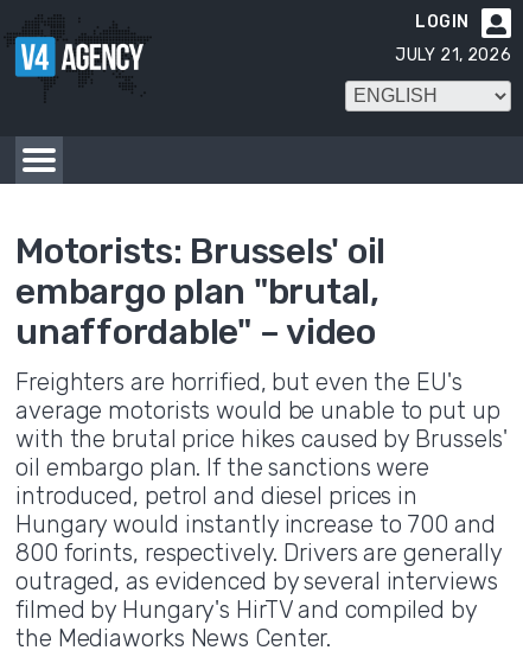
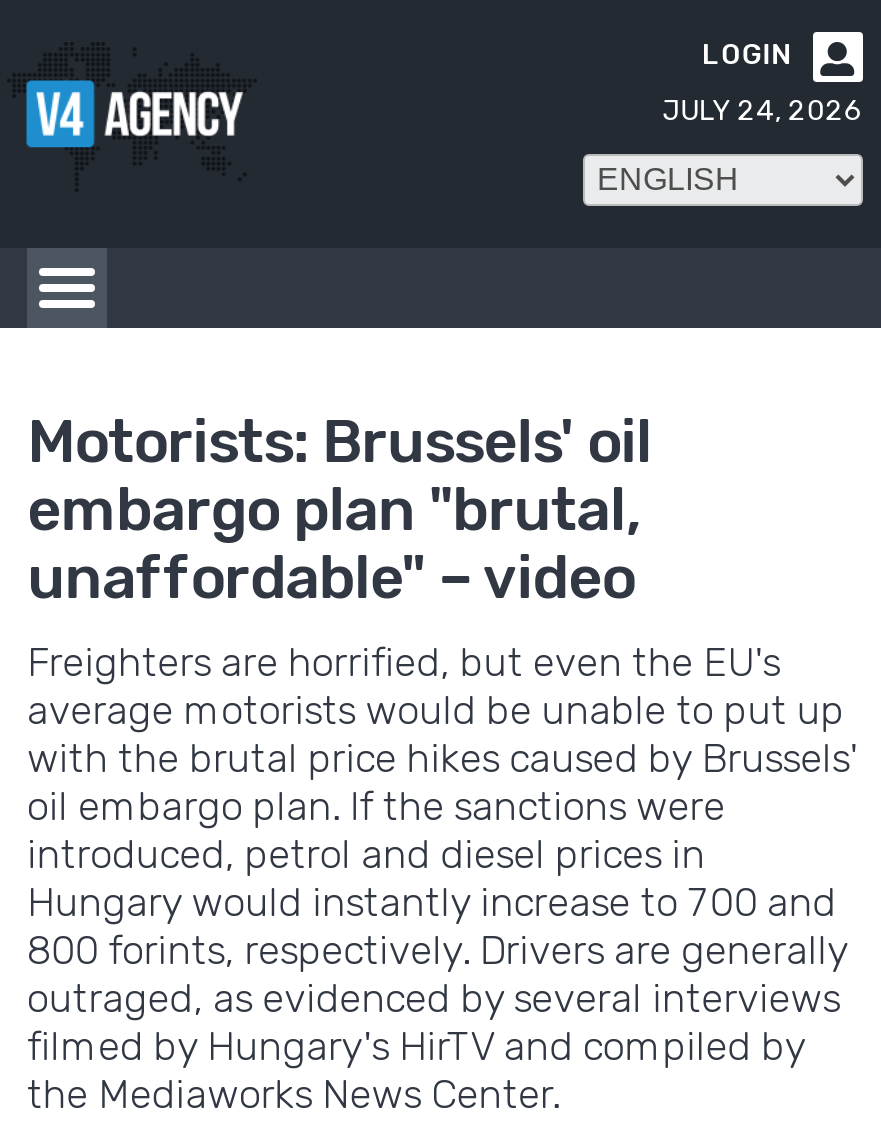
[395,44,511,65] JULY 21, 2026 -> [662,93,863,127] JULY 24, 2026

